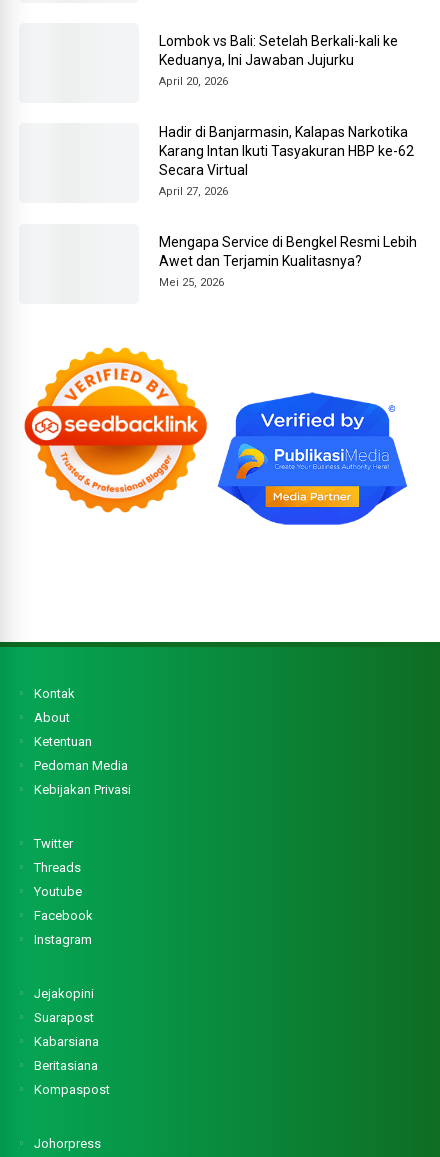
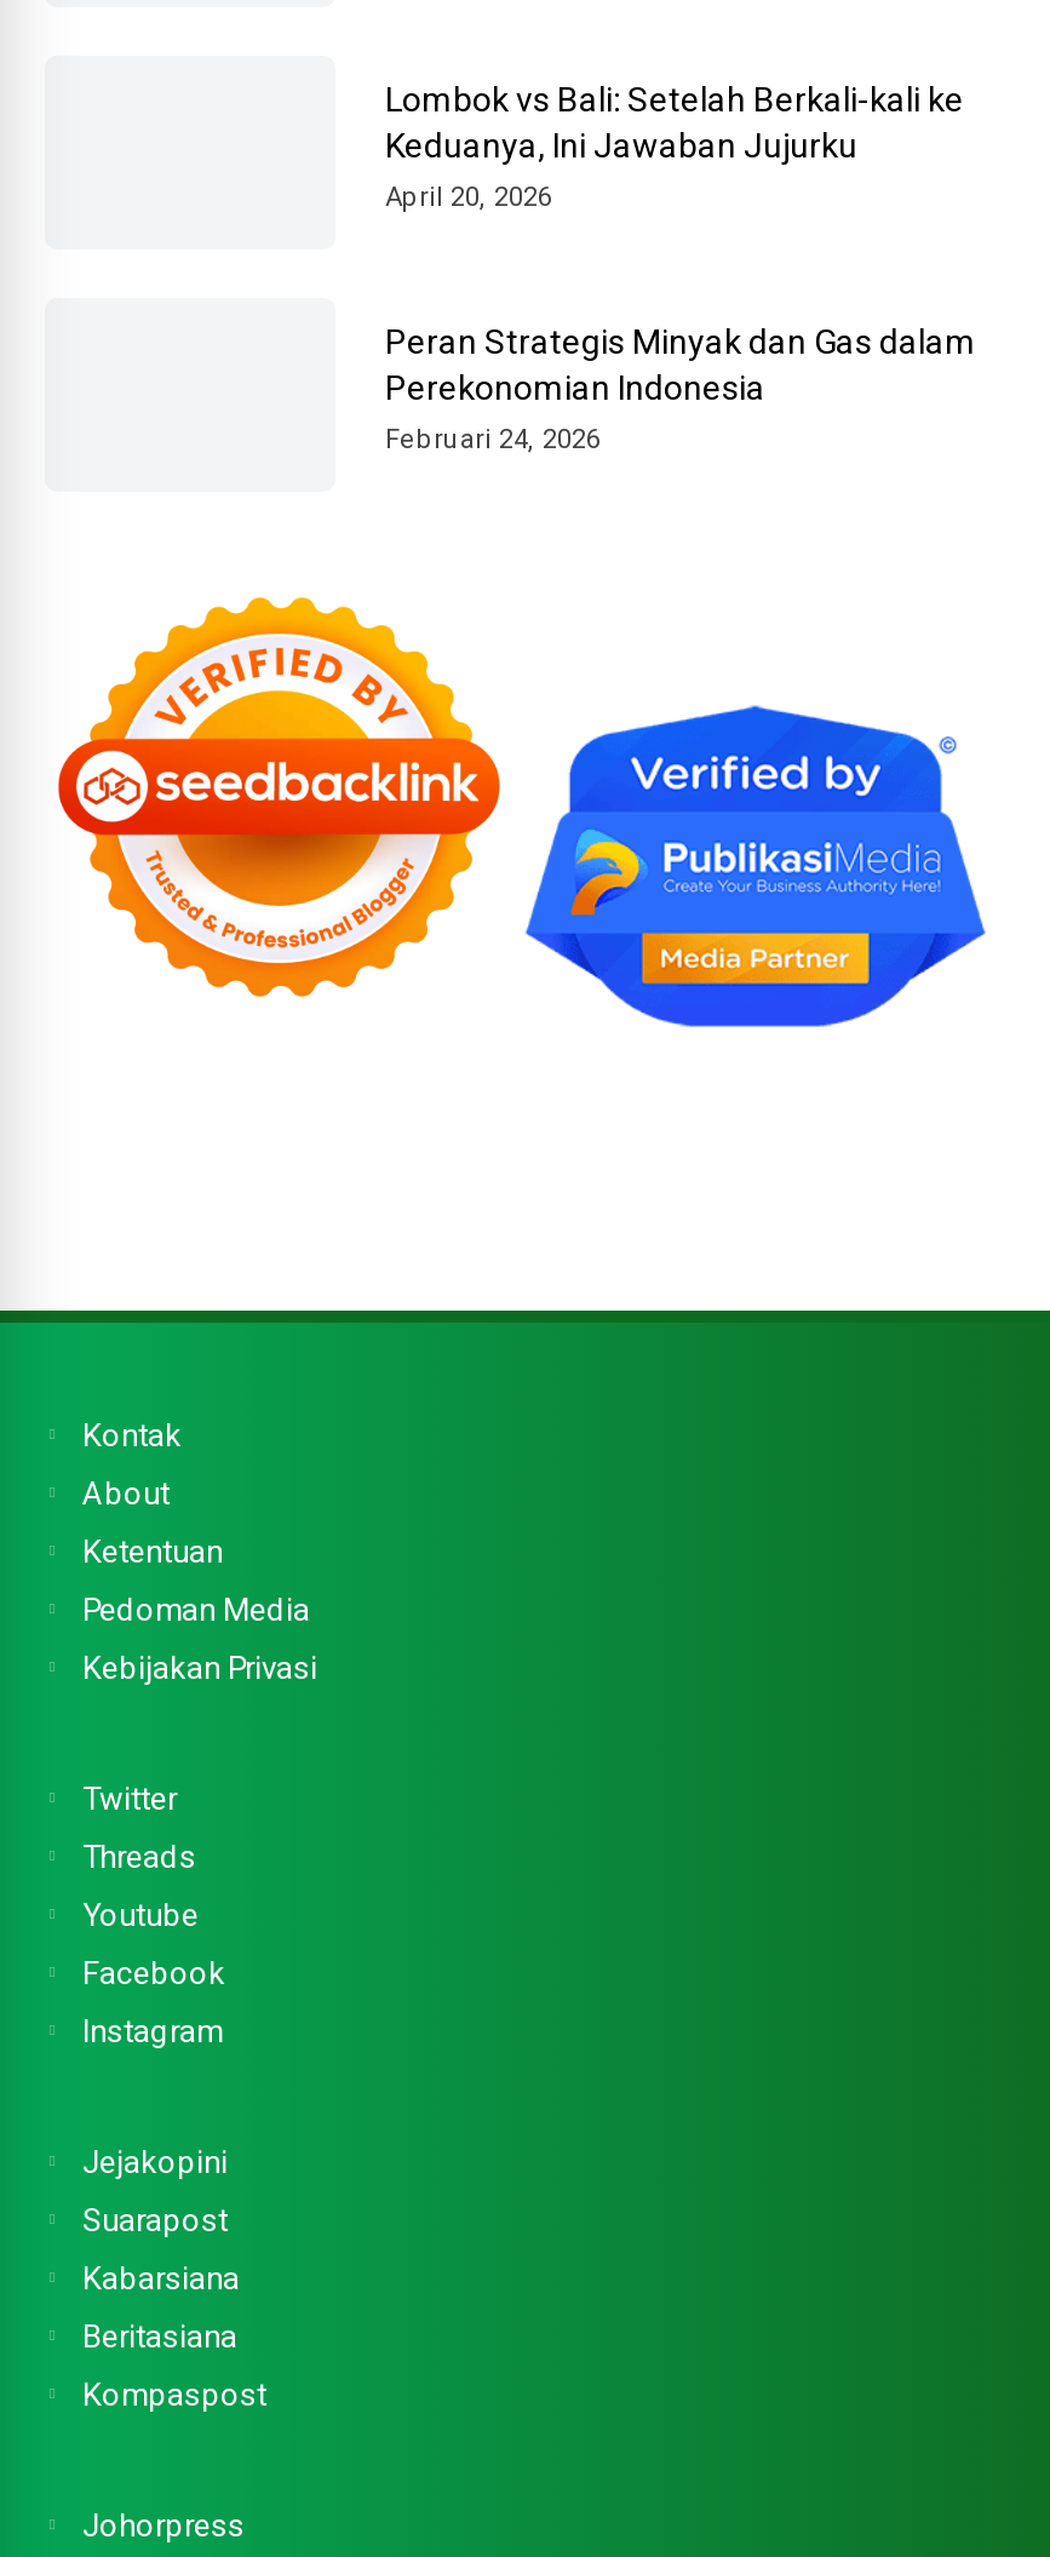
[159,124,417,289] Hadir di Banjarmasin, Kalapas Narkotika | Karang Intan Ikuti Tasyakuran HBP ke-62 | Secara Virtual | April 27, 2026 | Mengapa Service di Bengkel Resmi Lebih | Awet dan Terjamin Kualitasnya? | Mei 25, 2026 -> [385,322,976,455] Peran Strategis Minyak dan Gas dalam | Perekonomian Indonesia | Februari 24, 2026

